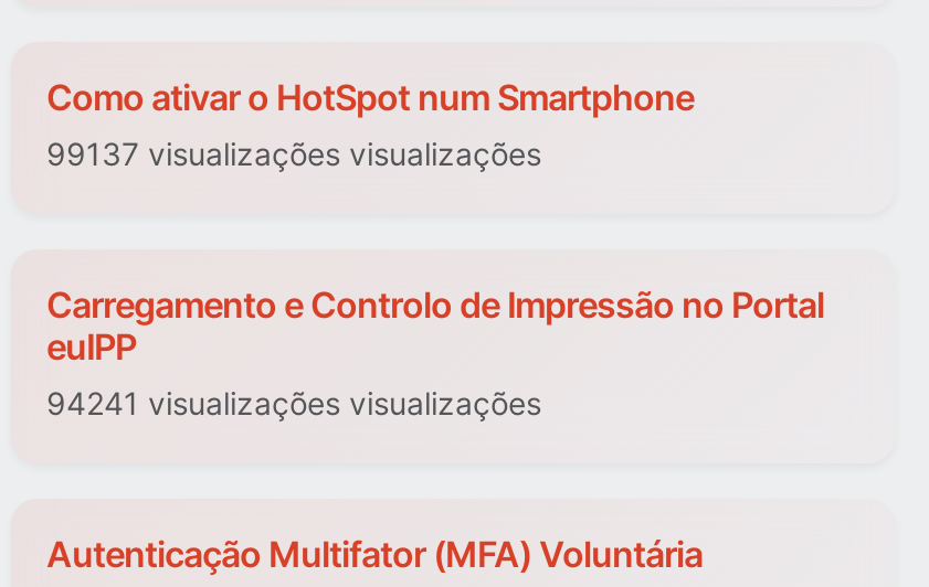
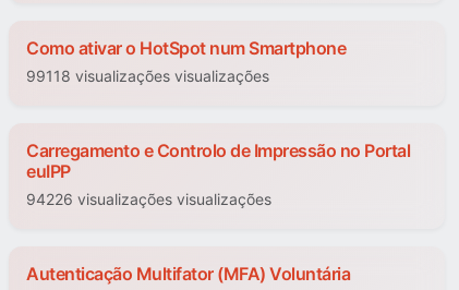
[46,136,541,173] 99137 visualizações visualizações -> [26,67,269,86] 99118 visualizações visualizações
[46,385,541,423] 94241 visualizações visualizações -> [26,190,271,209] 94226 visualizações visualizações

